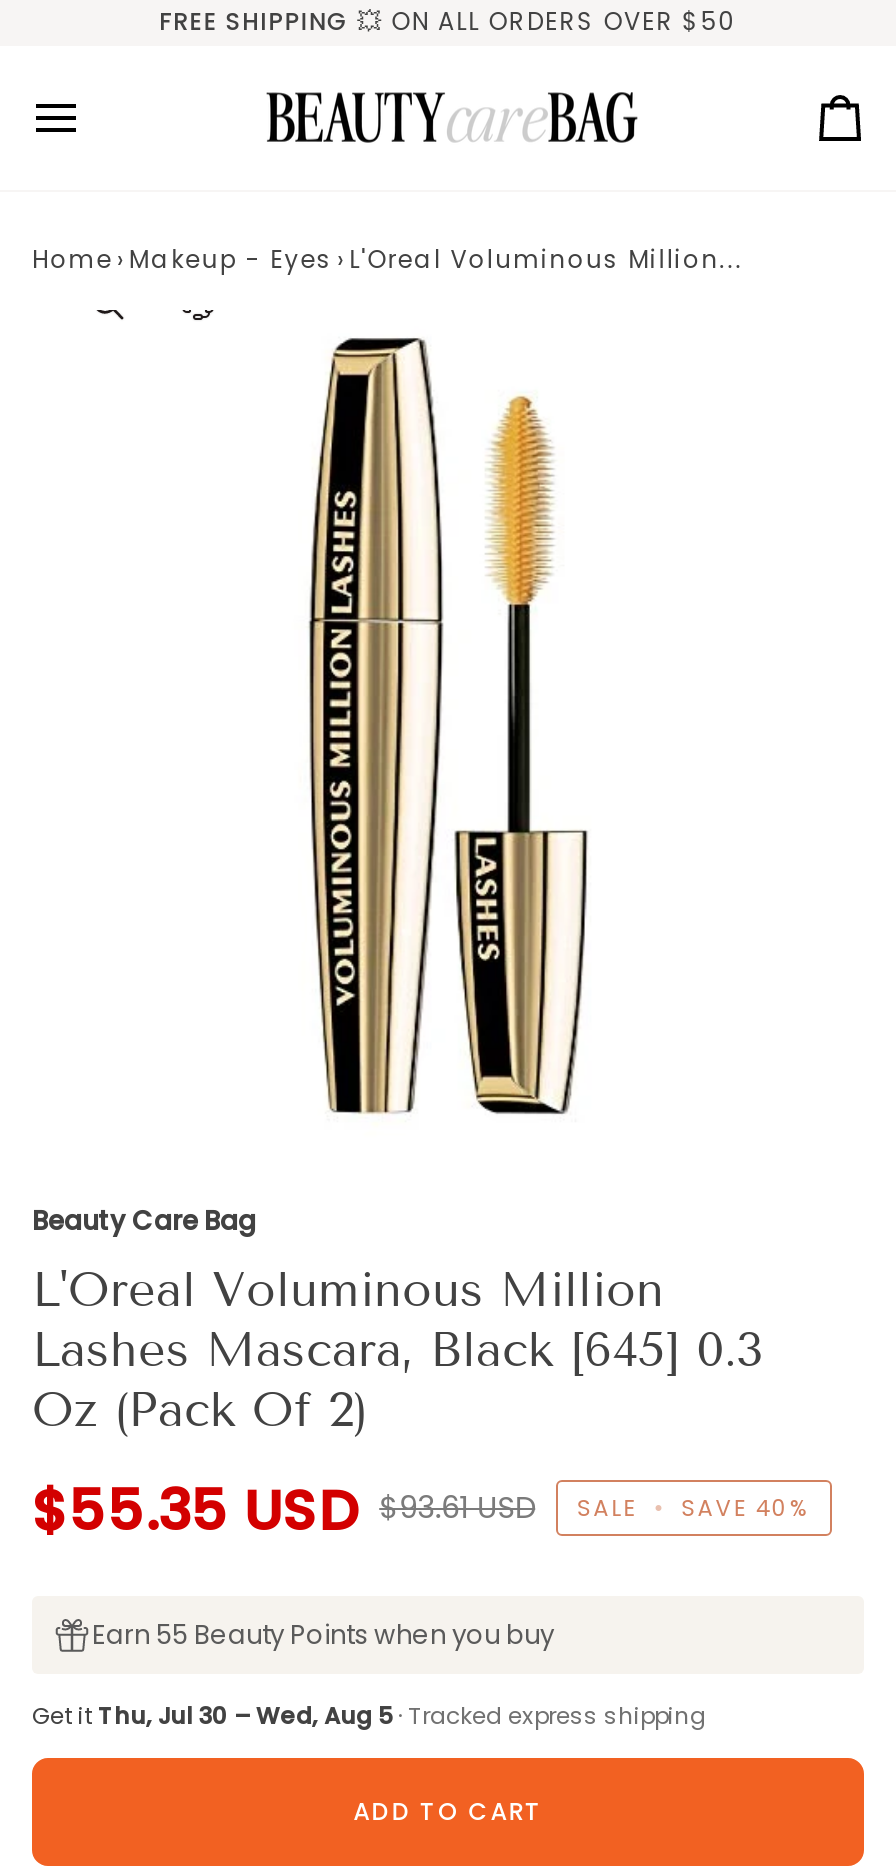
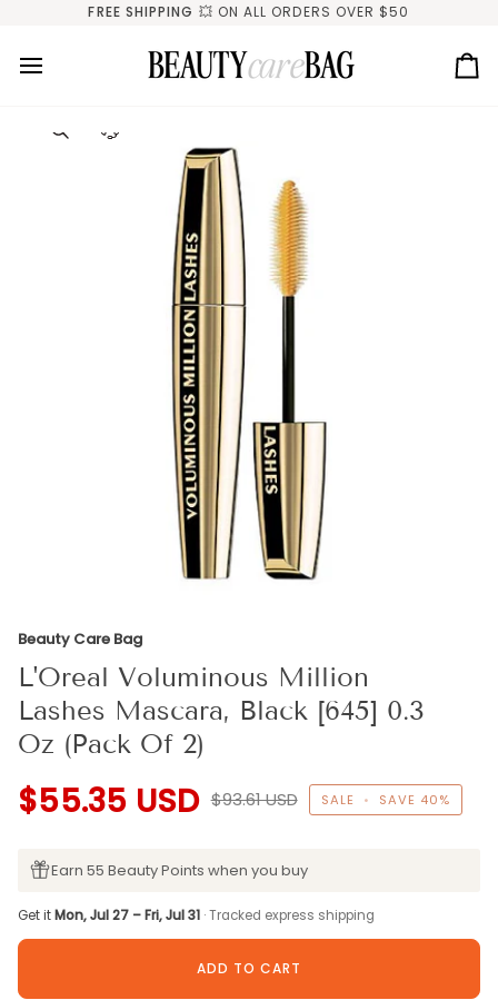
[32,242,744,276] Home › Makeup - Eyes › L'Oreal Voluminous Million... -> none
[32,1700,706,1732] Get it Thu, Jul 30 – Wed, Aug 5 · Tracked express shipping -> [18,906,375,924] Get it Mon, Jul 27 – Fri, Jul 31 · Tracked express shipping

